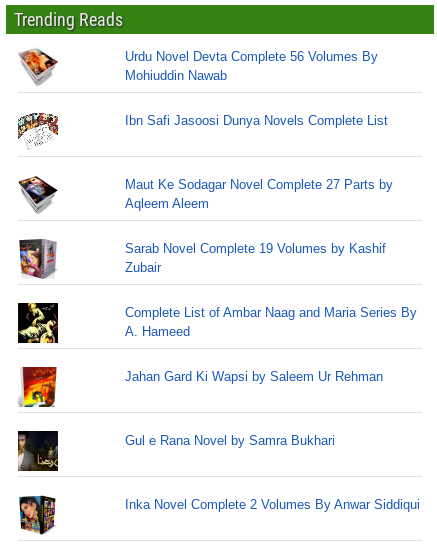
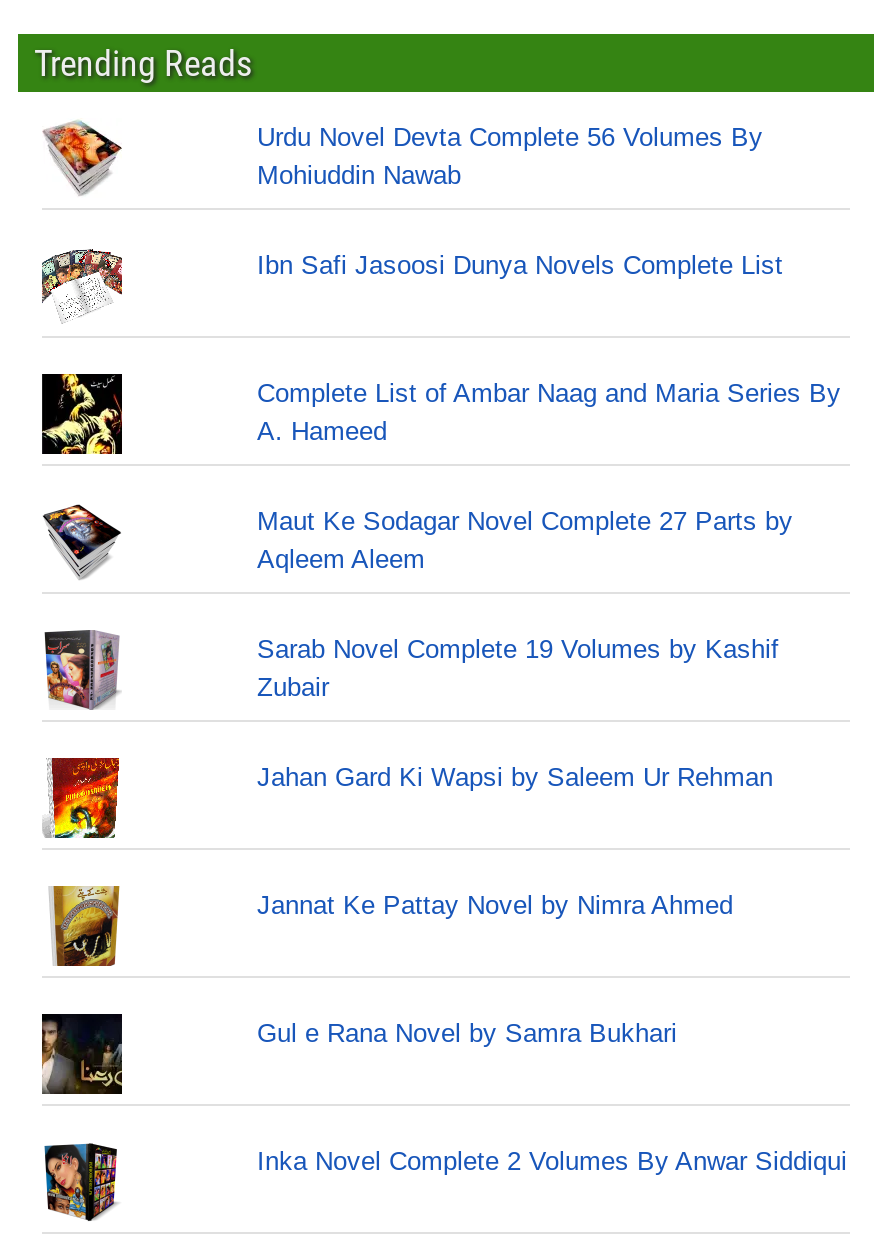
moved [125,305,417,339] -> [257,378,841,446]: Complete List of Ambar Naag and Maria Series By | A. Hameed
none -> [44,884,118,968] [image]
none -> [257,890,733,920] Jannat Ke Pattay Novel by Nimra Ahmed

